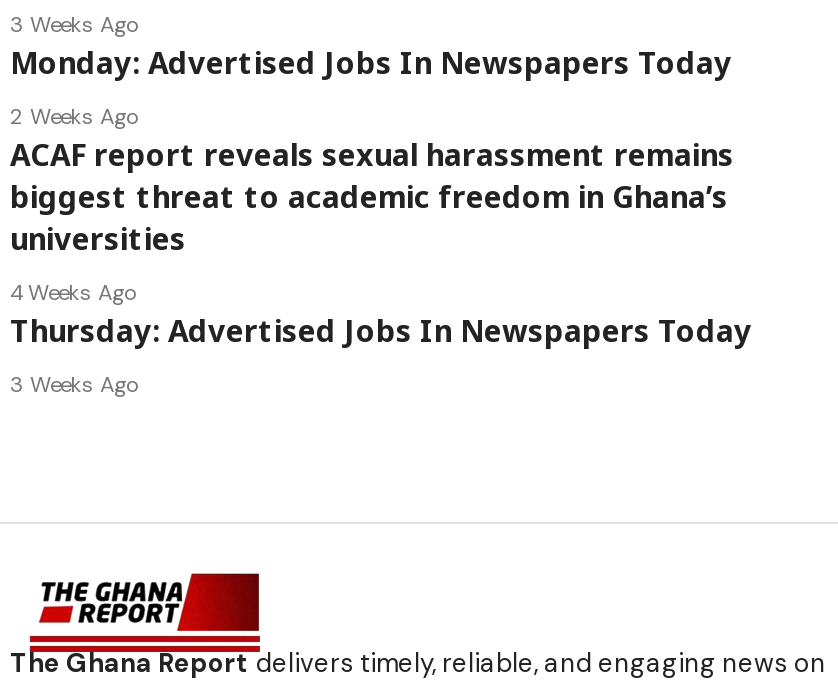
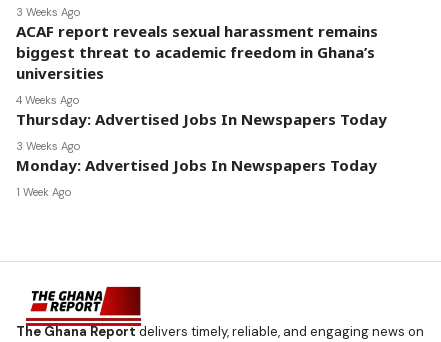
moved [10,43,732,83] -> [16,155,377,175]: Monday: Advertised Jobs In Newspapers Today
[10,103,138,131] 2 Weeks Ago -> none
moved [10,135,752,399] -> [16,21,387,153]: ACAF report reveals sexual harassment remains | biggest threat to academic freedom in Ghana’s | universities | 4 Weeks Ago | Thursday: Advertised Jobs In Newspapers Today | 3 Weeks Ago
none -> [16,185,71,199] 1 Week Ago

